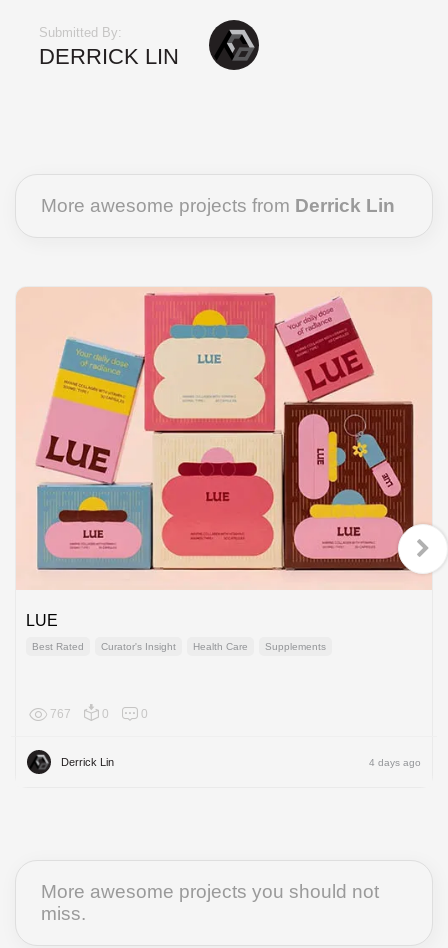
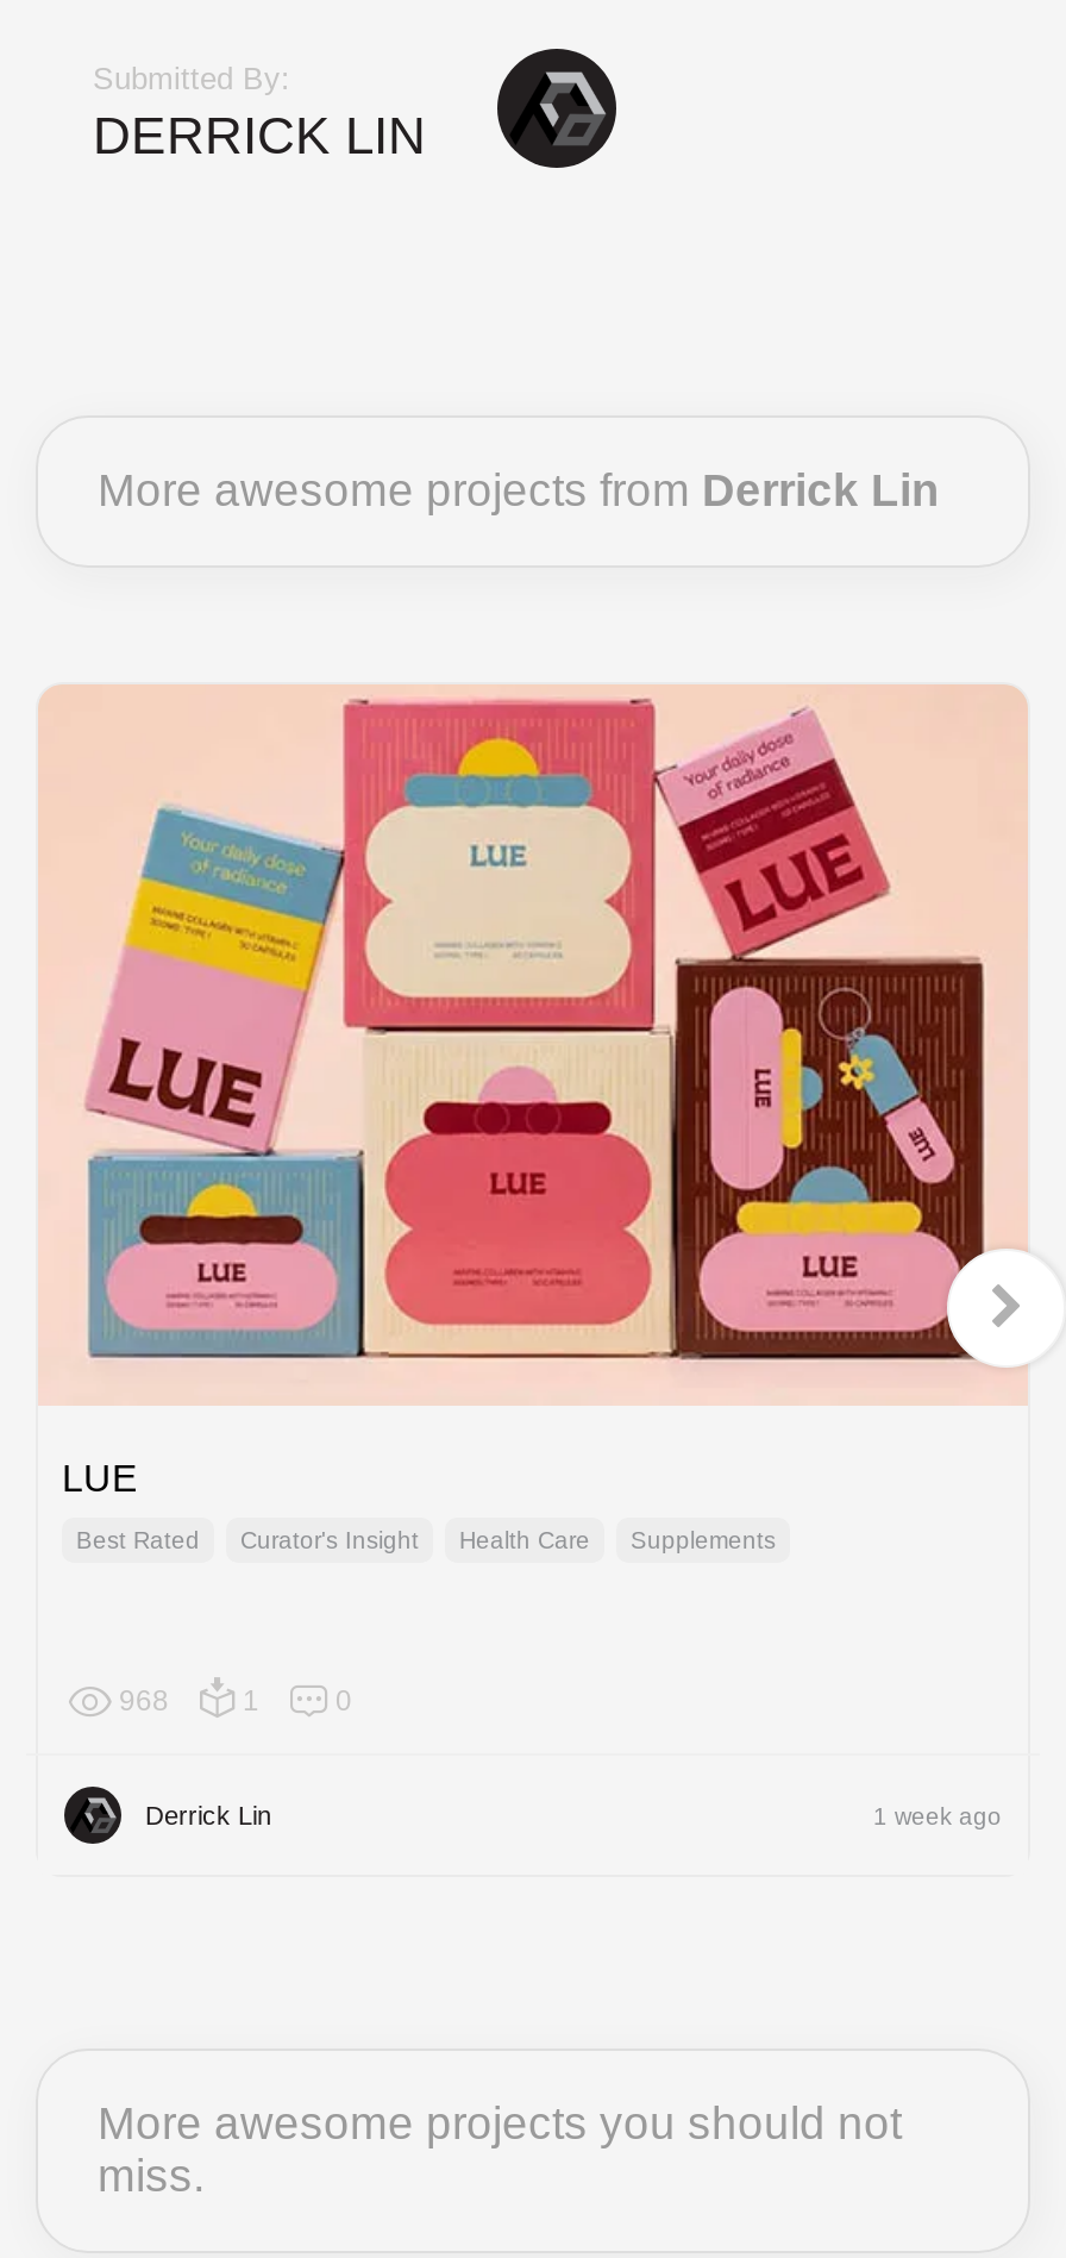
[50,707,71,721] 767 -> [119,1685,169,1718] 968
[102,707,109,721] 0 -> [243,1685,259,1718] 1
[369,757,421,768] 4 days ago -> [873,1803,1002,1829] 1 week ago

